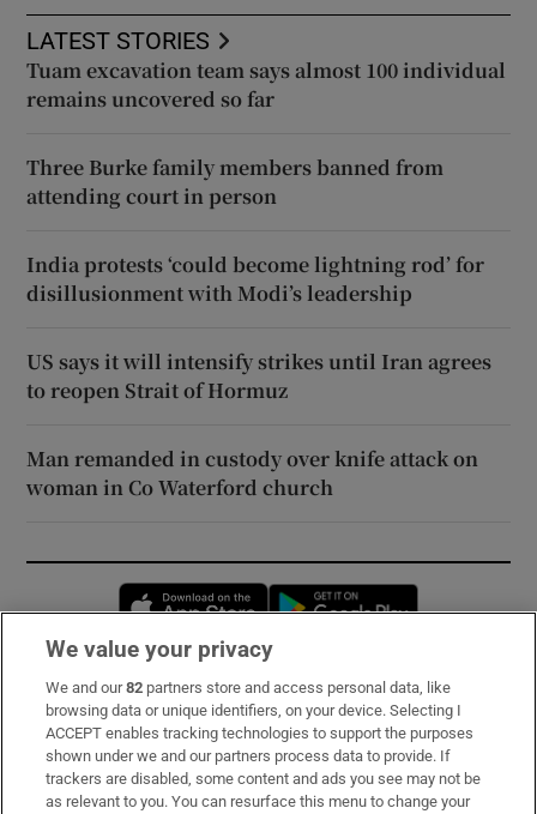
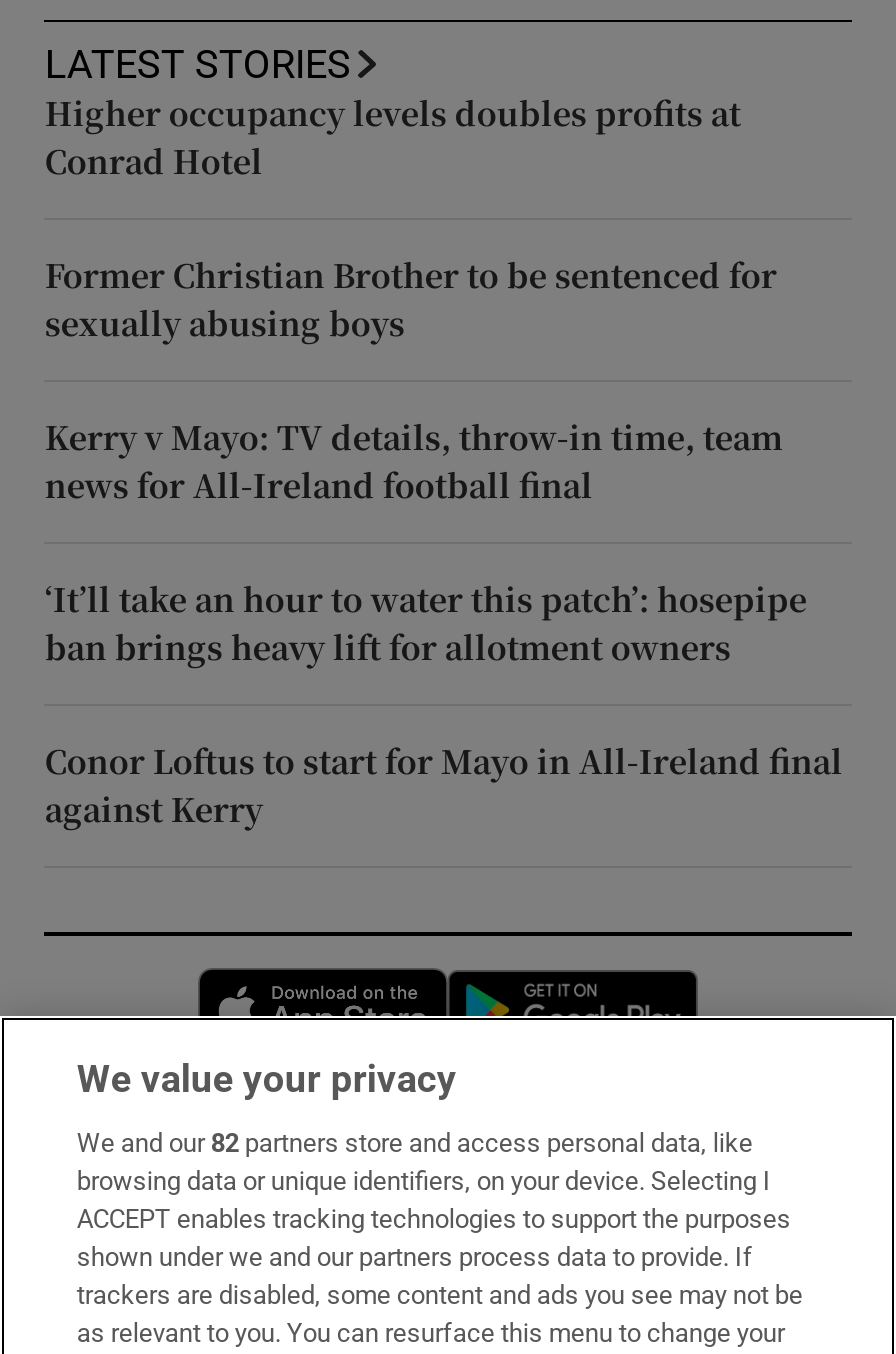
[27,56,506,113] Tuam excavation team says almost 100 individual | remains uncovered so far -> [45,90,741,184] Higher occupancy levels doubles profits at | Conrad Hotel
[27,153,444,210] Three Burke family members banned from | attending court in person -> [45,252,777,346] Former Christian Brother to be sentenced for | sexually abusing boys
[27,250,485,307] India protests ‘could become lightning rod’ for | disillusionment with Modi’s leadership -> [45,414,783,508] Kerry v Mayo: TV details, throw-in time, team | news for All-Ireland football final
[27,348,492,404] US says it will intensify strikes until Iran agrees | to reopen Strait of Hormuz -> [45,576,807,670] ‘It’ll take an hour to water this patch’: hosepipe | ban brings heavy lift for allotment owners
[27,445,479,501] Man remanded in custody over knife attack on | woman in Co Waterford church -> [45,738,843,832] Conor Loftus to start for Mayo in All-Ireland final | against Kerry

